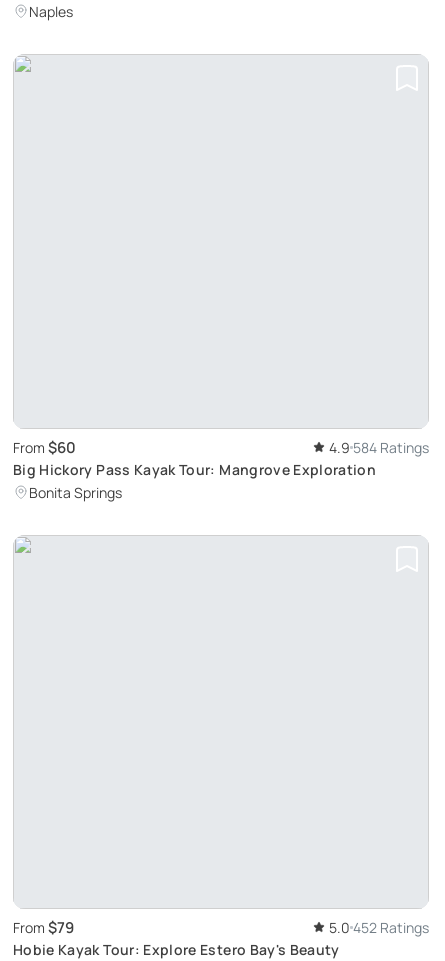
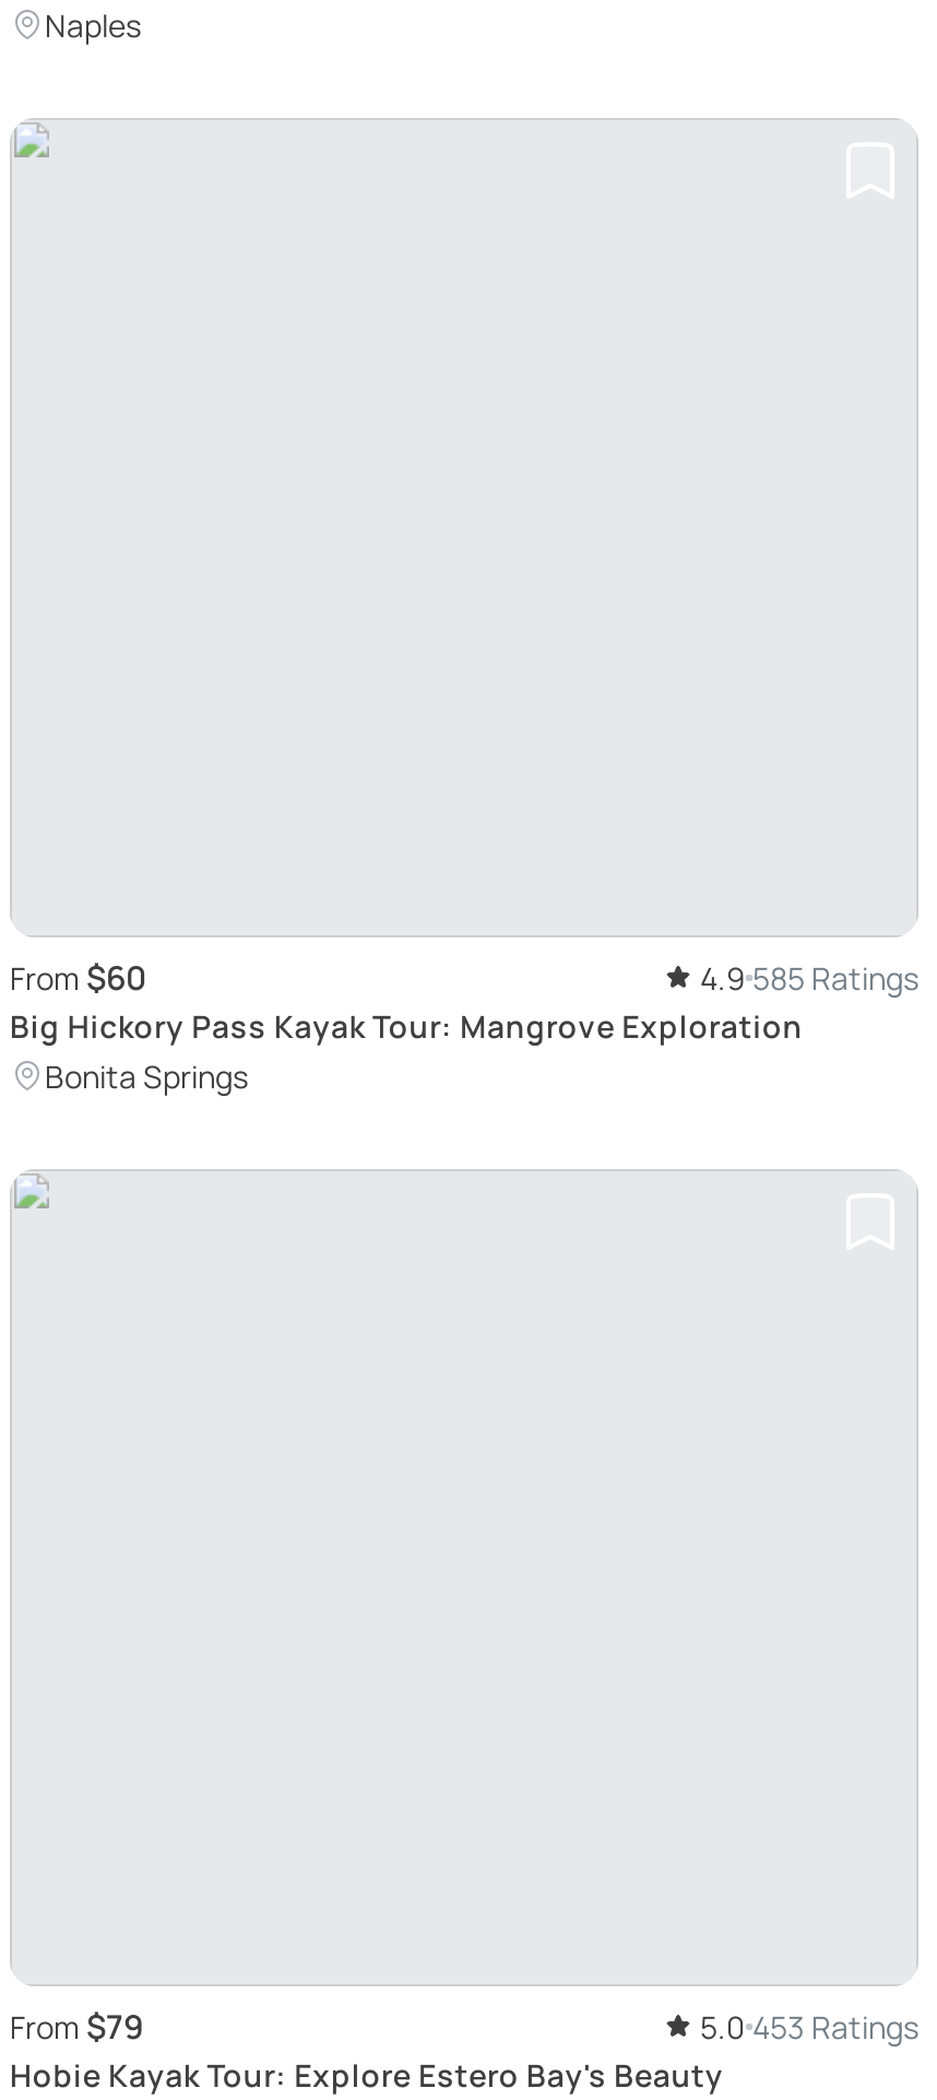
[329,438,429,457] 4.9 584 Ratings -> [700,956,918,998] 4.9 585 Ratings
[329,918,429,937] 5.0 452 Ratings -> [700,2006,918,2048] 5.0 453 Ratings

